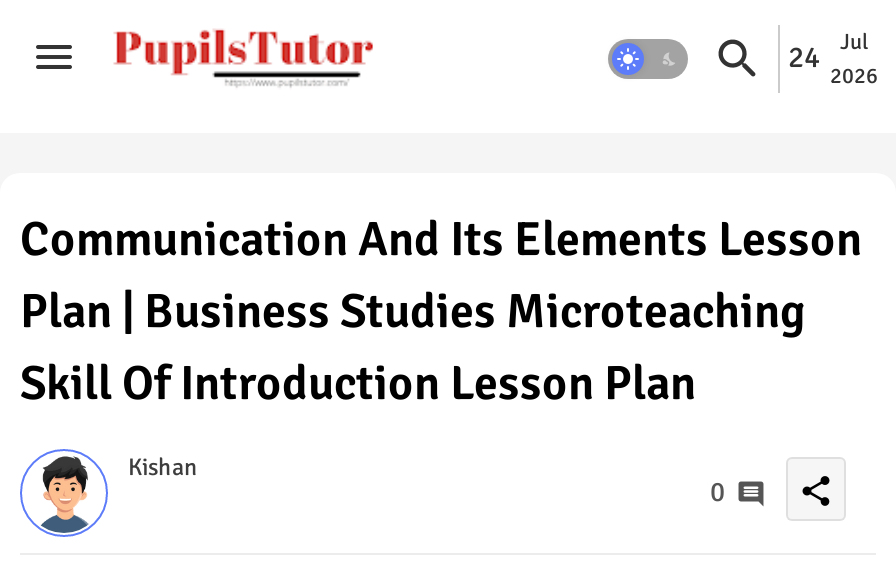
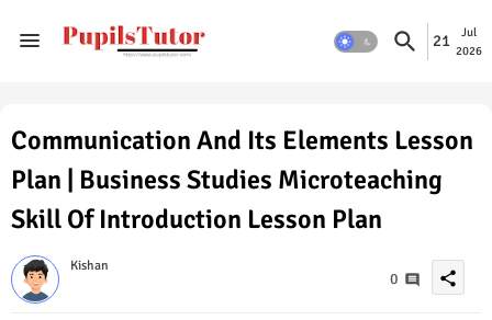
[788,28,878,88] 24 2026 Jul -> [433,25,482,58] 21 2026 Jul

